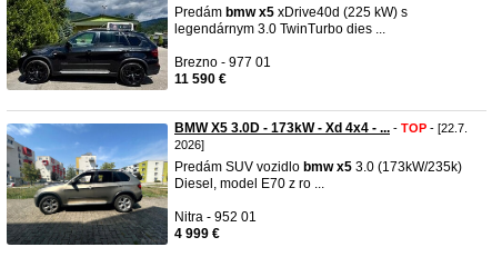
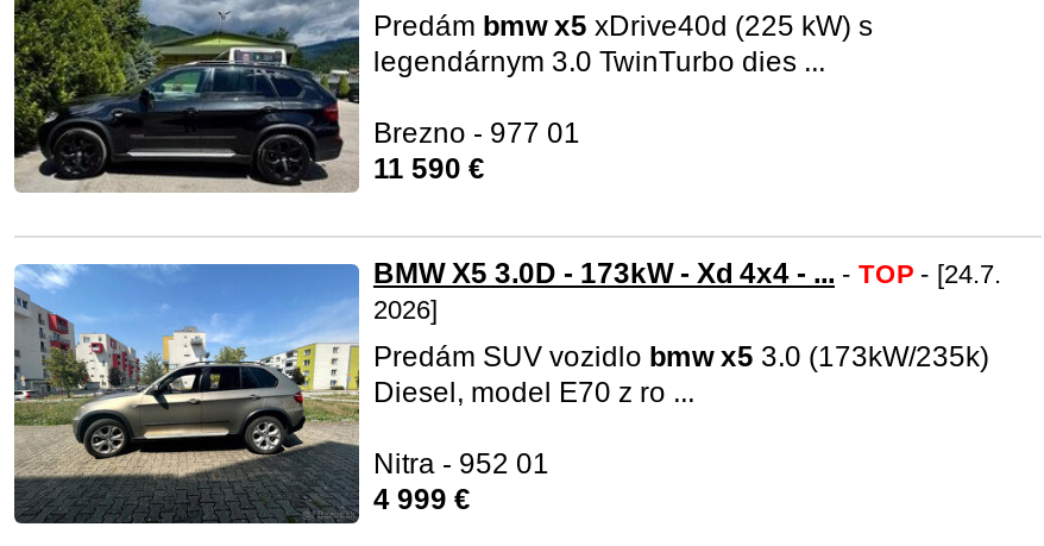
[174,120,468,136] BMW X5 3.0D - 173kW - Xd 4x4 - ... - TOP - [22.7. -> [373,257,1001,290] BMW X5 3.0D - 173kW - Xd 4x4 - ... - TOP - [24.7.

